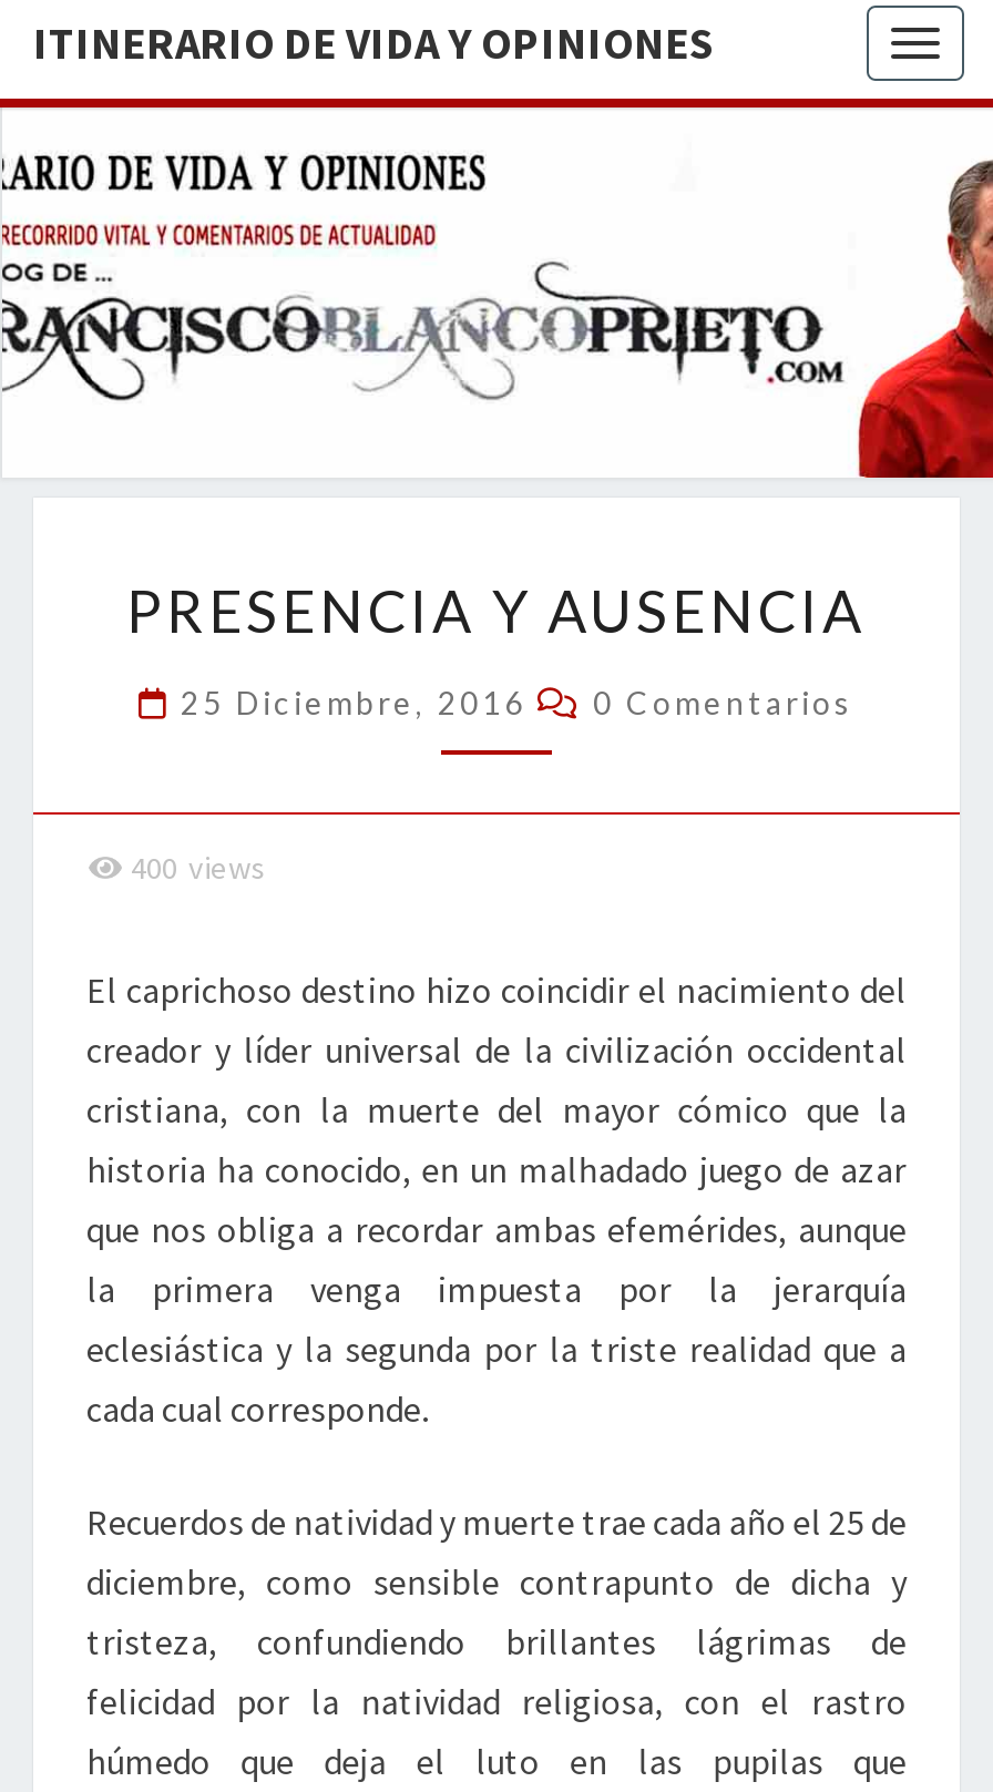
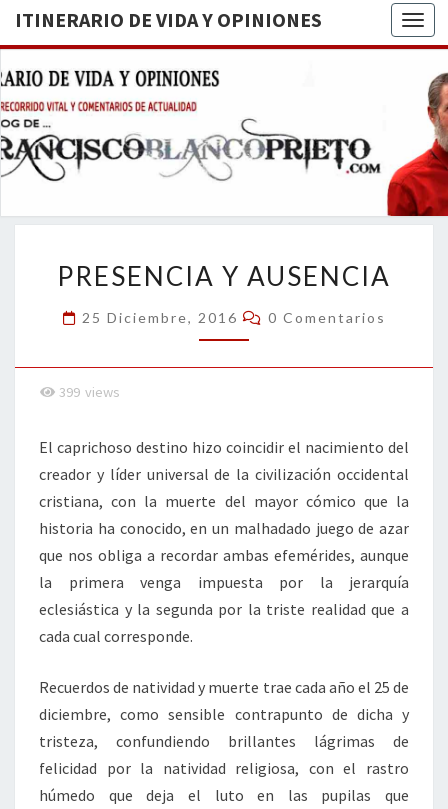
[131,848,266,888] 400 views -> [59,383,120,401] 399 views

